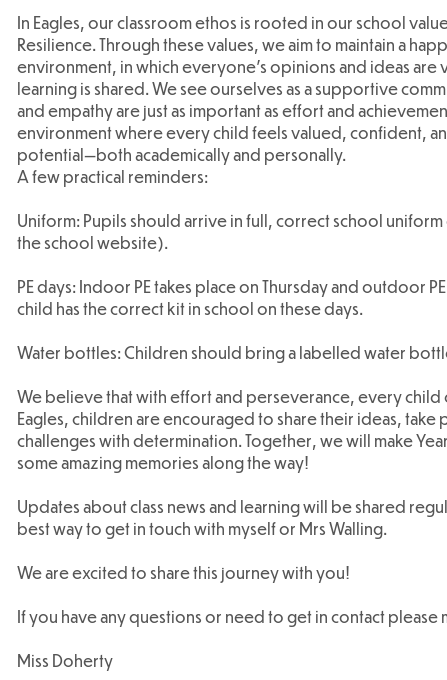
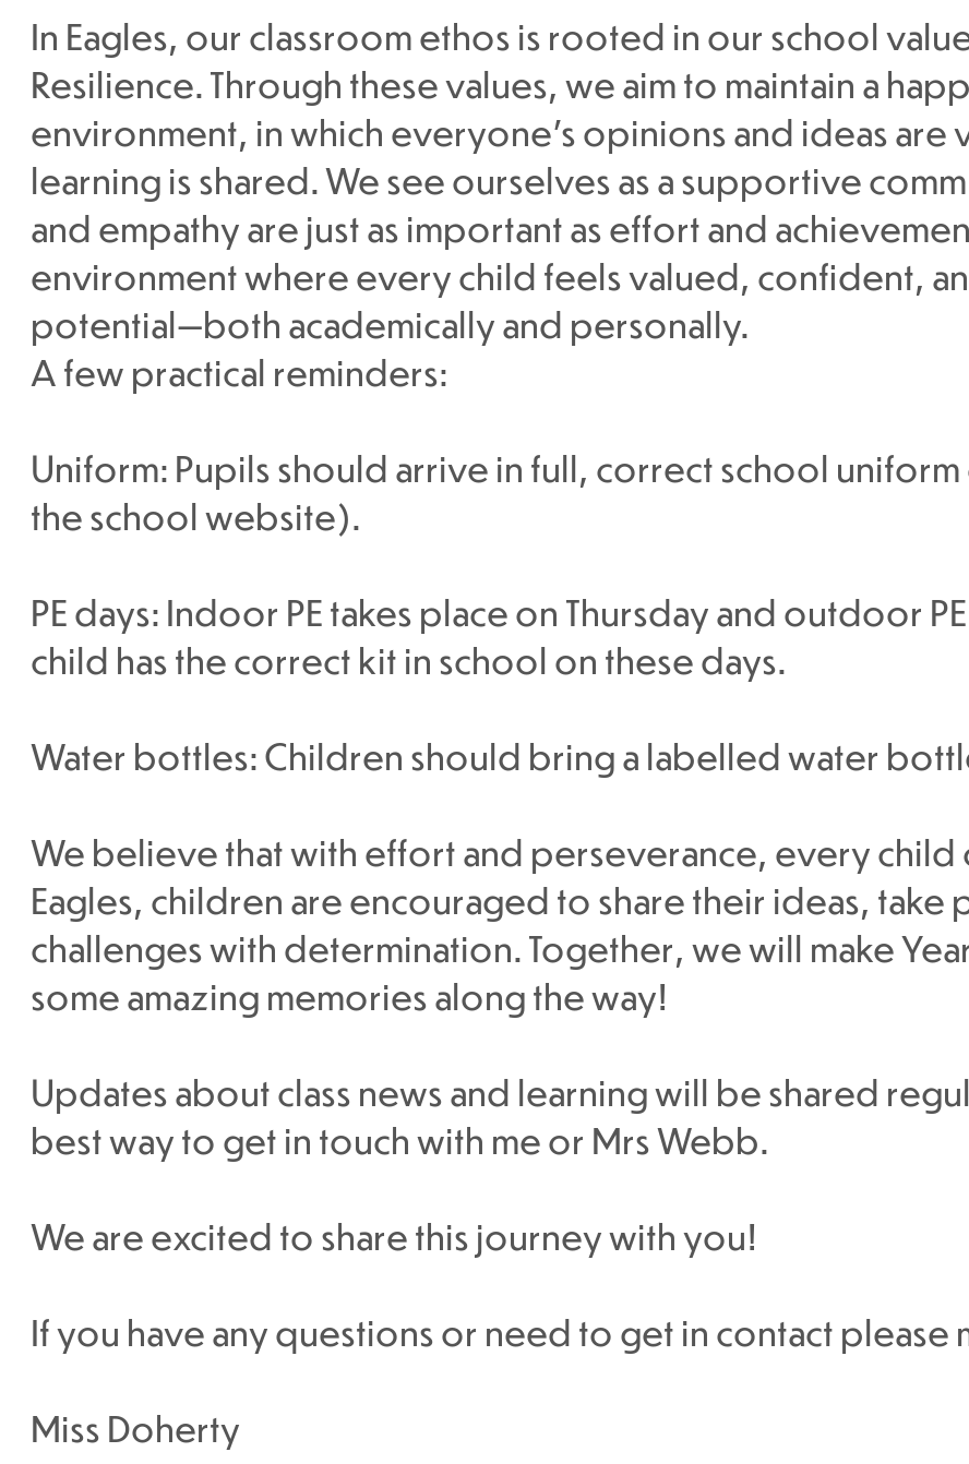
[17,518,387,539] best way to get in touch with myself or Mrs Walling. -> [31,1117,768,1163] best way to get in touch with me or Mrs Webb.

